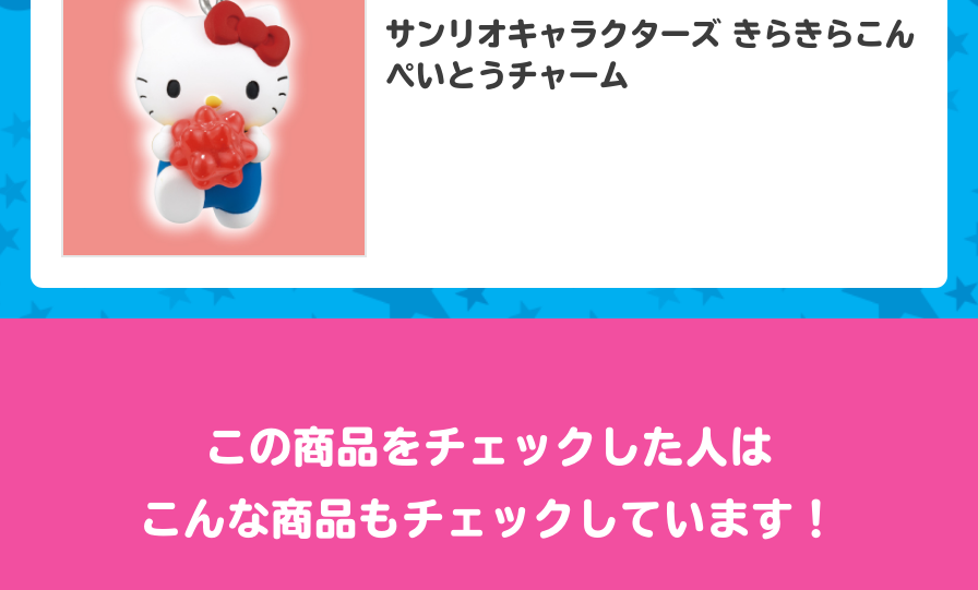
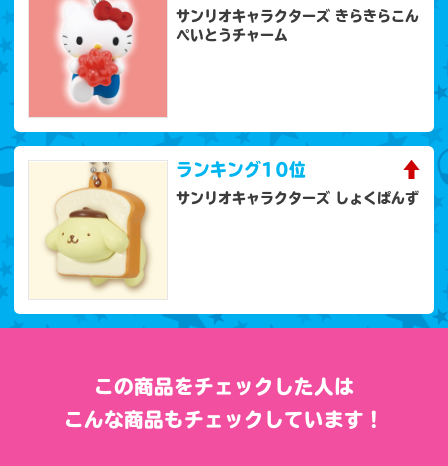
none -> [3,144,434,299] [image] | ランキング10位 | サンリオキャラクターズ しょくぱんず

